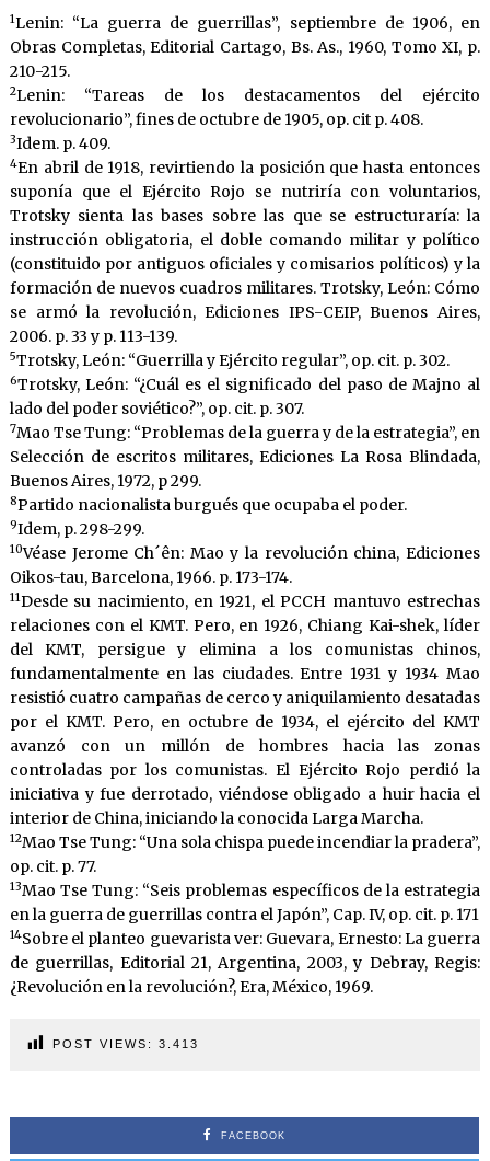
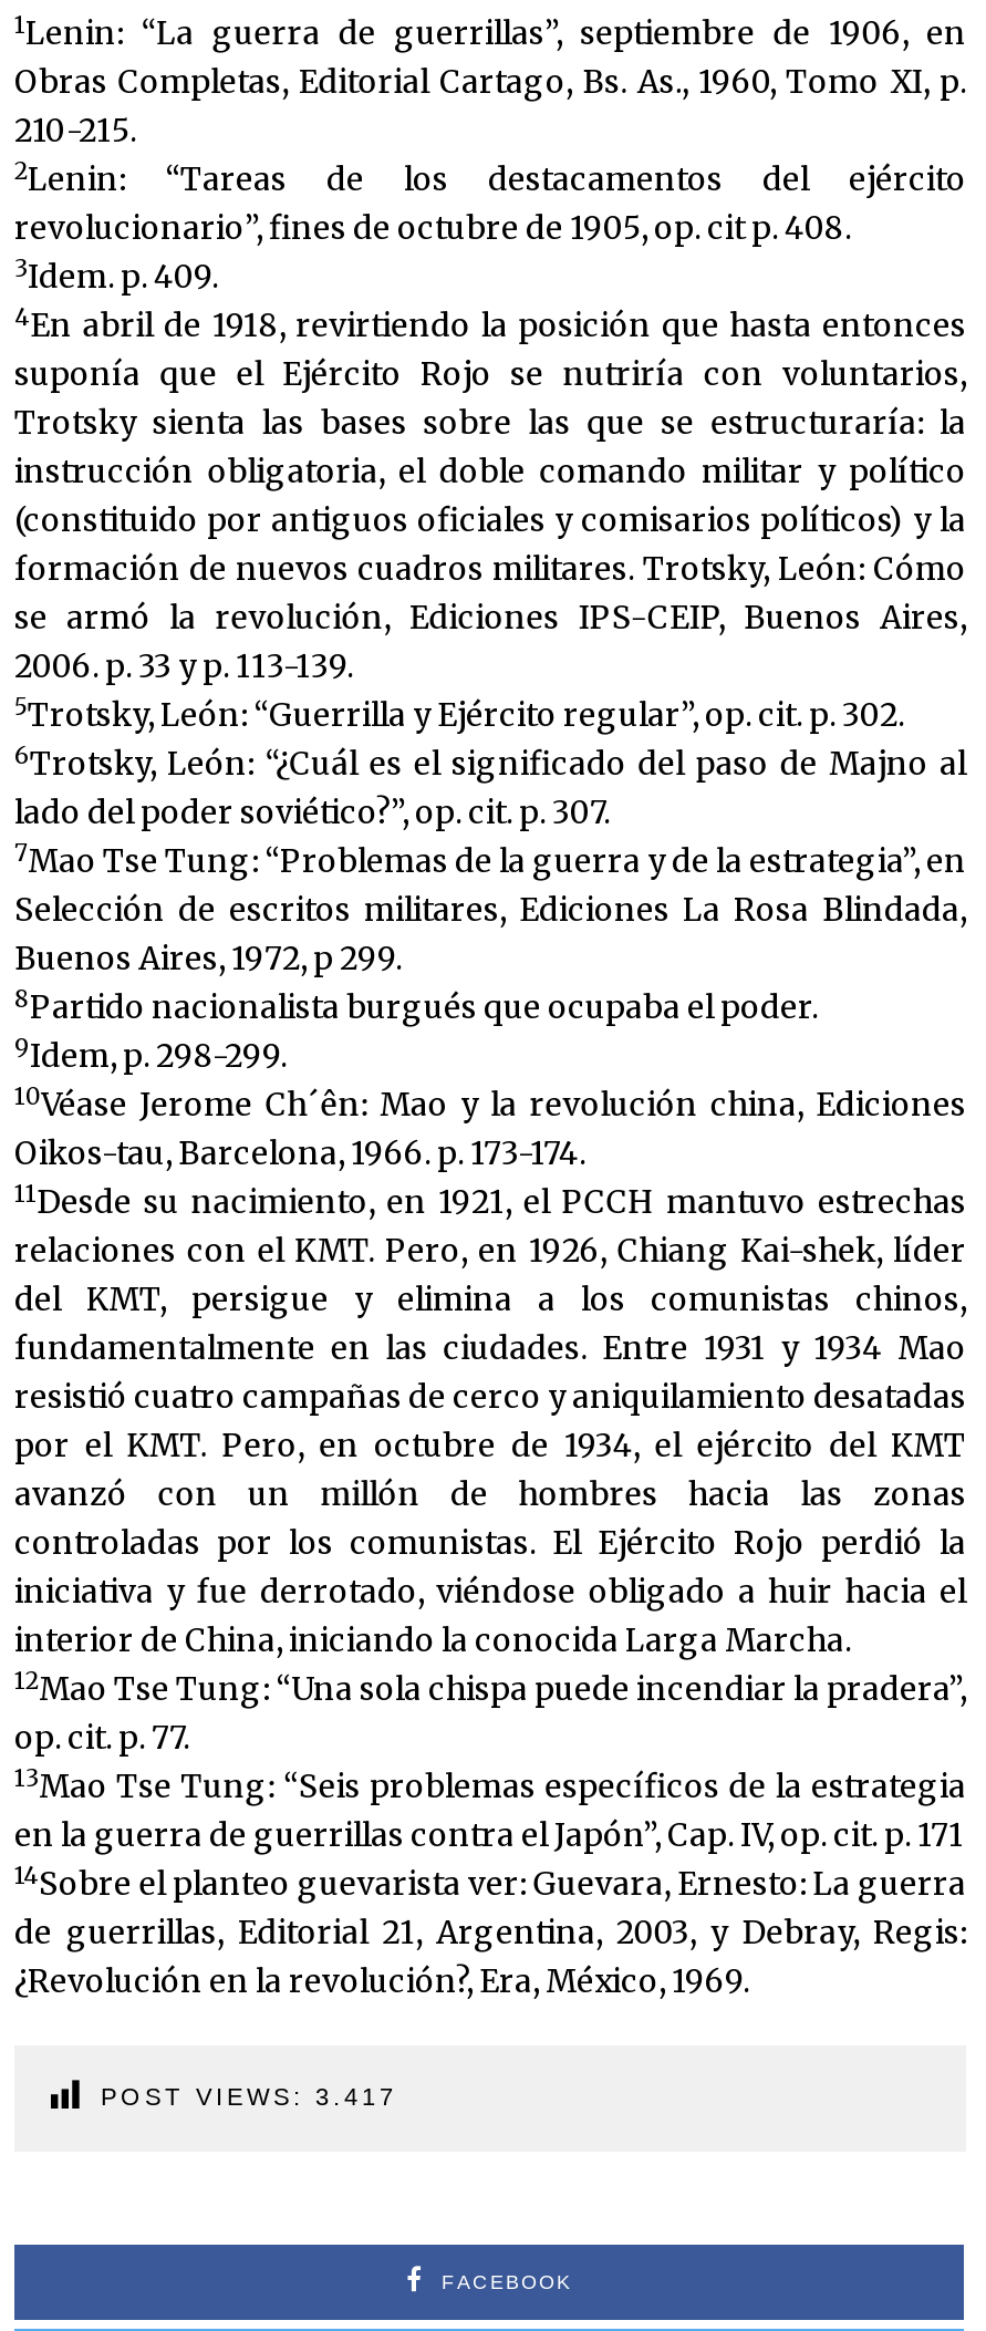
[52,1037,199,1050] POST VIEWS: 3.413 -> [101,2083,397,2109] POST VIEWS: 3.417

